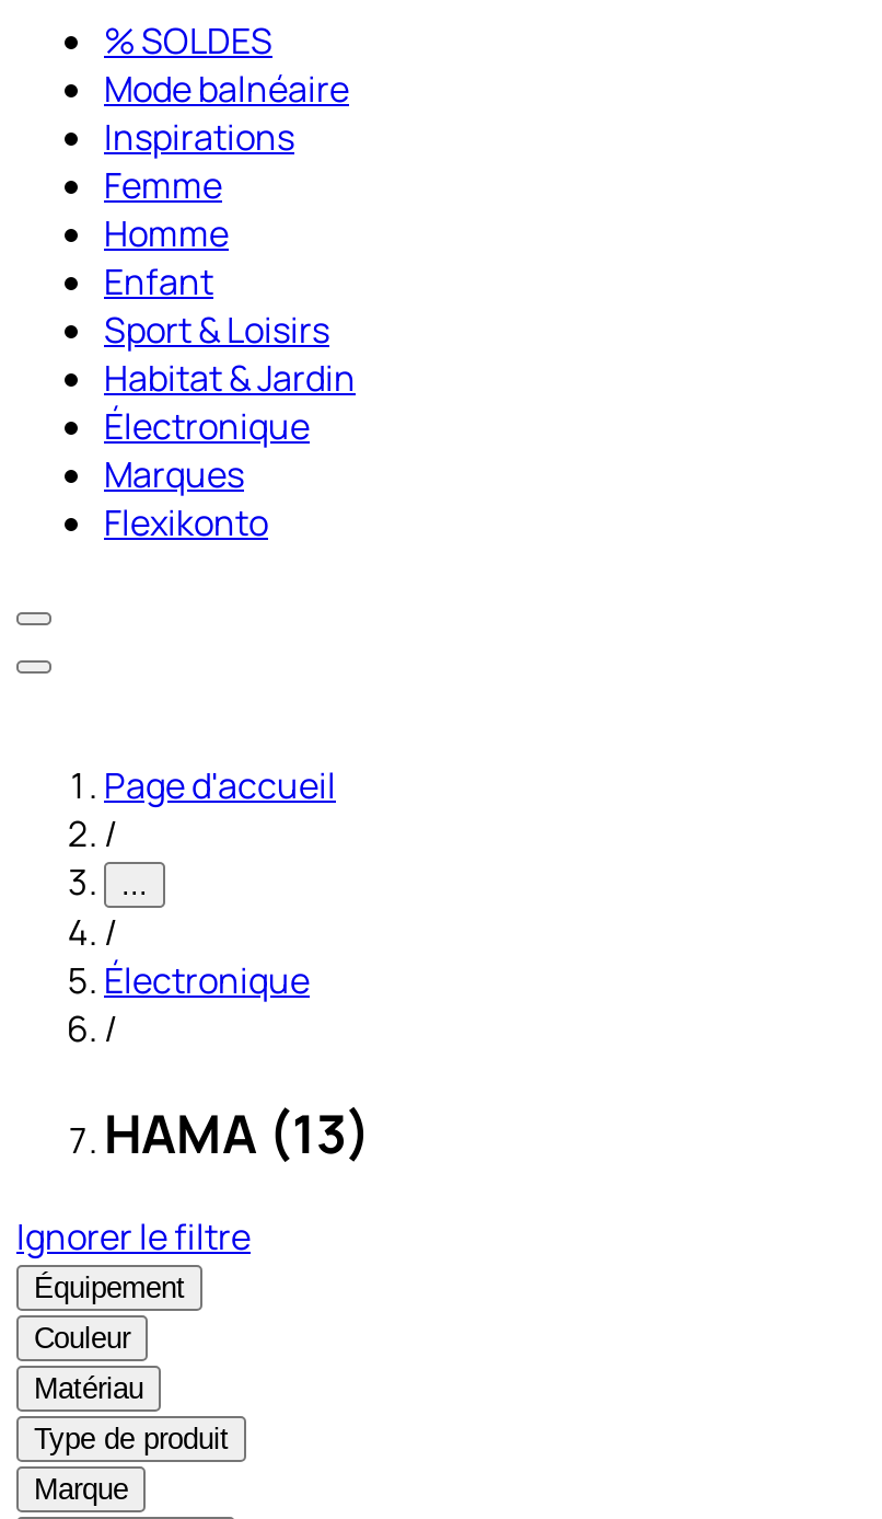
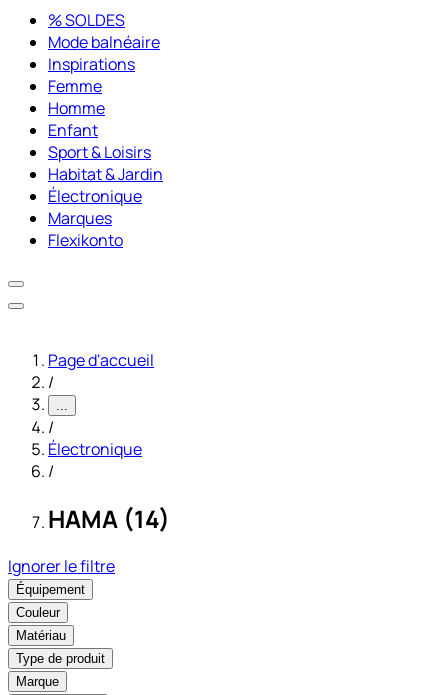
[104,1096,371,1168] HAMA (13) -> [48,502,170,535] HAMA (14)

